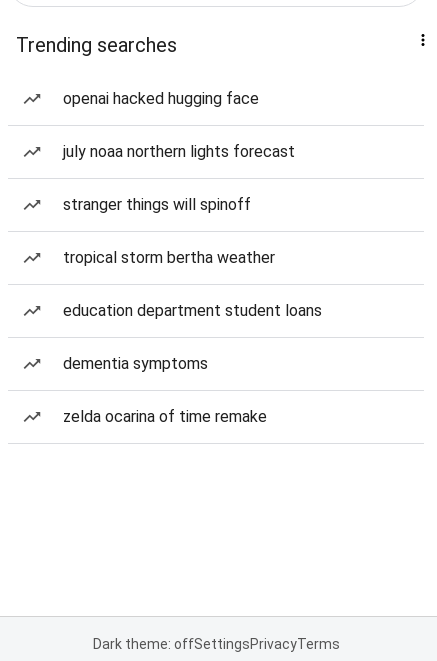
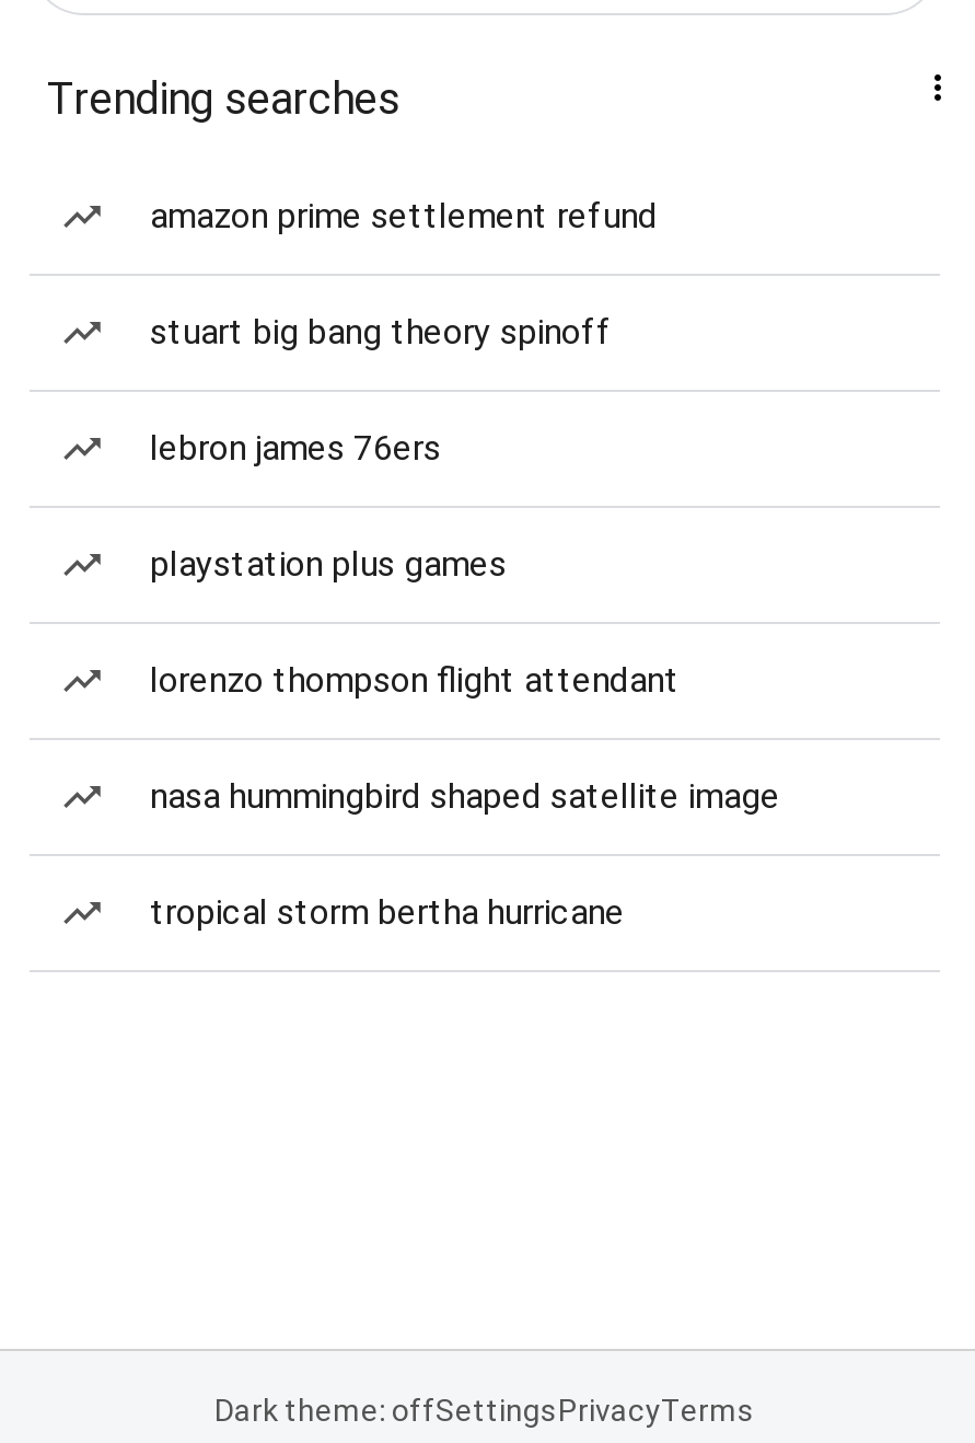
[63,89,259,108] openai hacked hugging face -> [150,195,658,236] amazon prime settlement refund
[63,142,295,161] july noaa northern lights forecast -> [150,311,612,353] stuart big bang theory spinoff
[63,195,251,214] stranger things will spinoff -> [150,427,441,469] lebron james 76ers
[63,248,275,267] tropical storm bertha weather -> [150,543,507,585] playstation plus games
[63,301,322,320] education department student loans -> [150,659,680,701] lorenzo thompson flight attendant
[63,354,208,373] dementia symptoms -> [150,775,780,817] nasa hummingbird shaped satellite image
[63,407,267,426] zelda ocarina of time remake -> [150,891,625,933] tropical storm bertha hurricane

